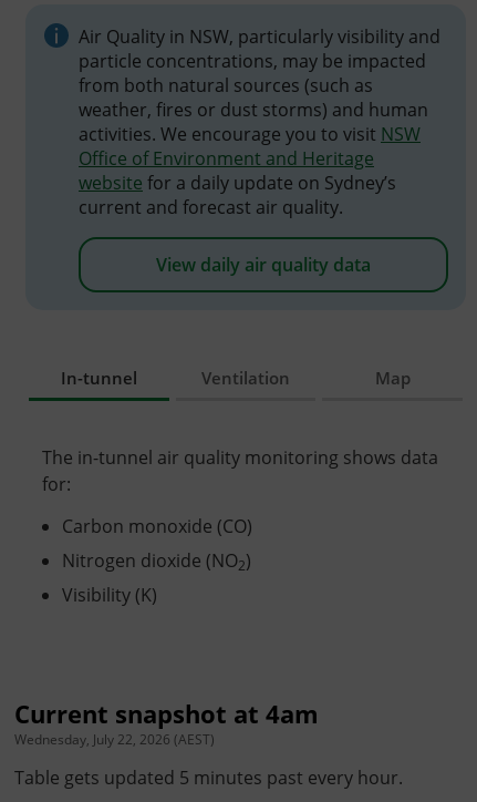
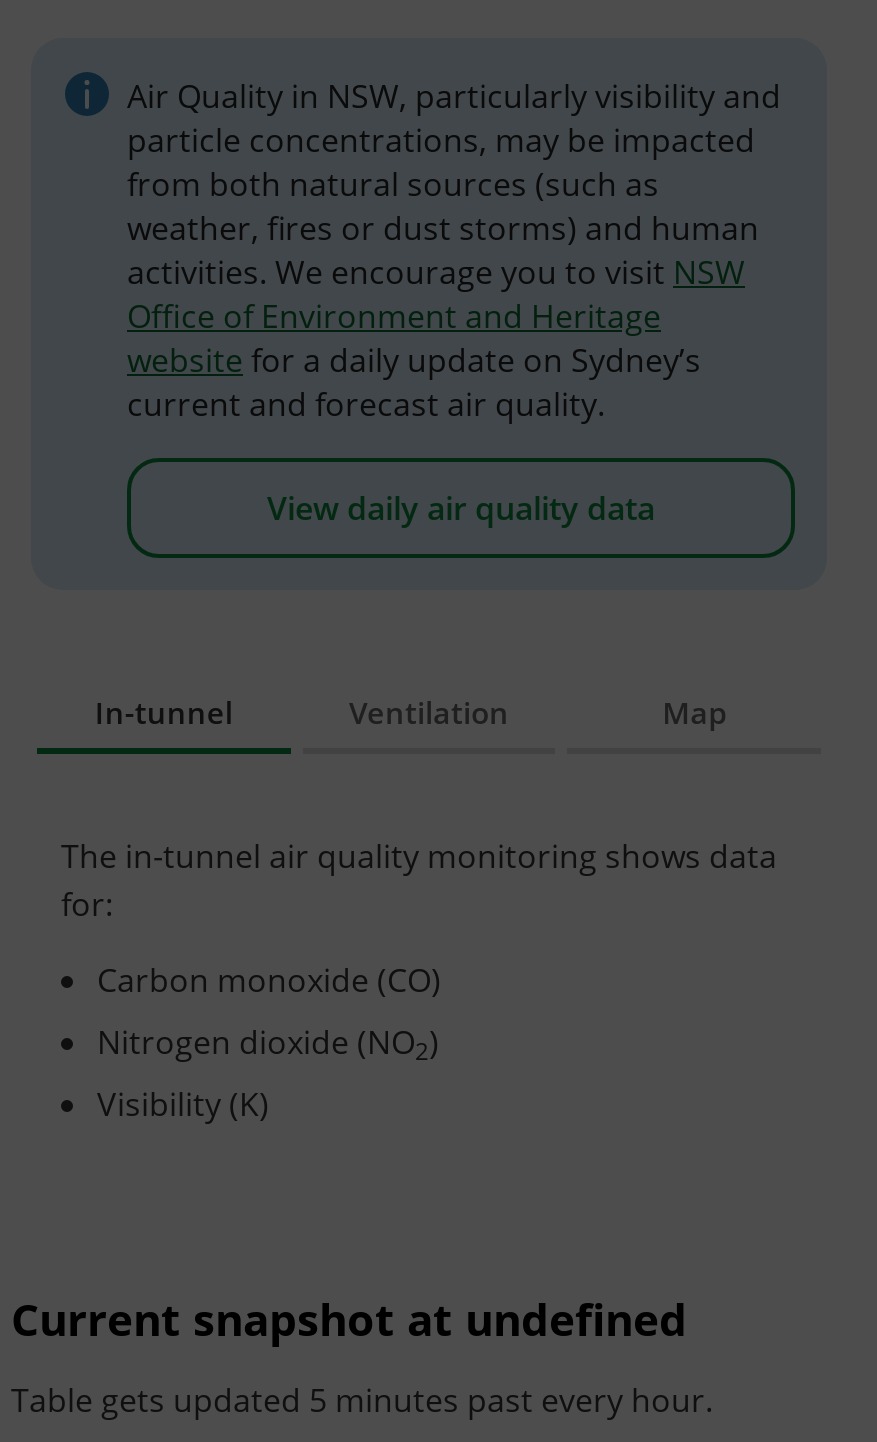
[14,697,319,749] Current snapshot at 4am | Wednesday, July 22, 2026 (AEST) -> [11,1288,687,1348] Current snapshot at undefined

